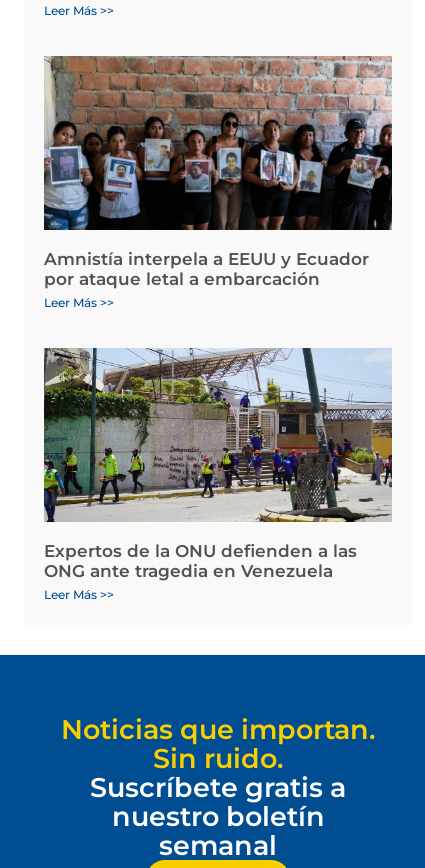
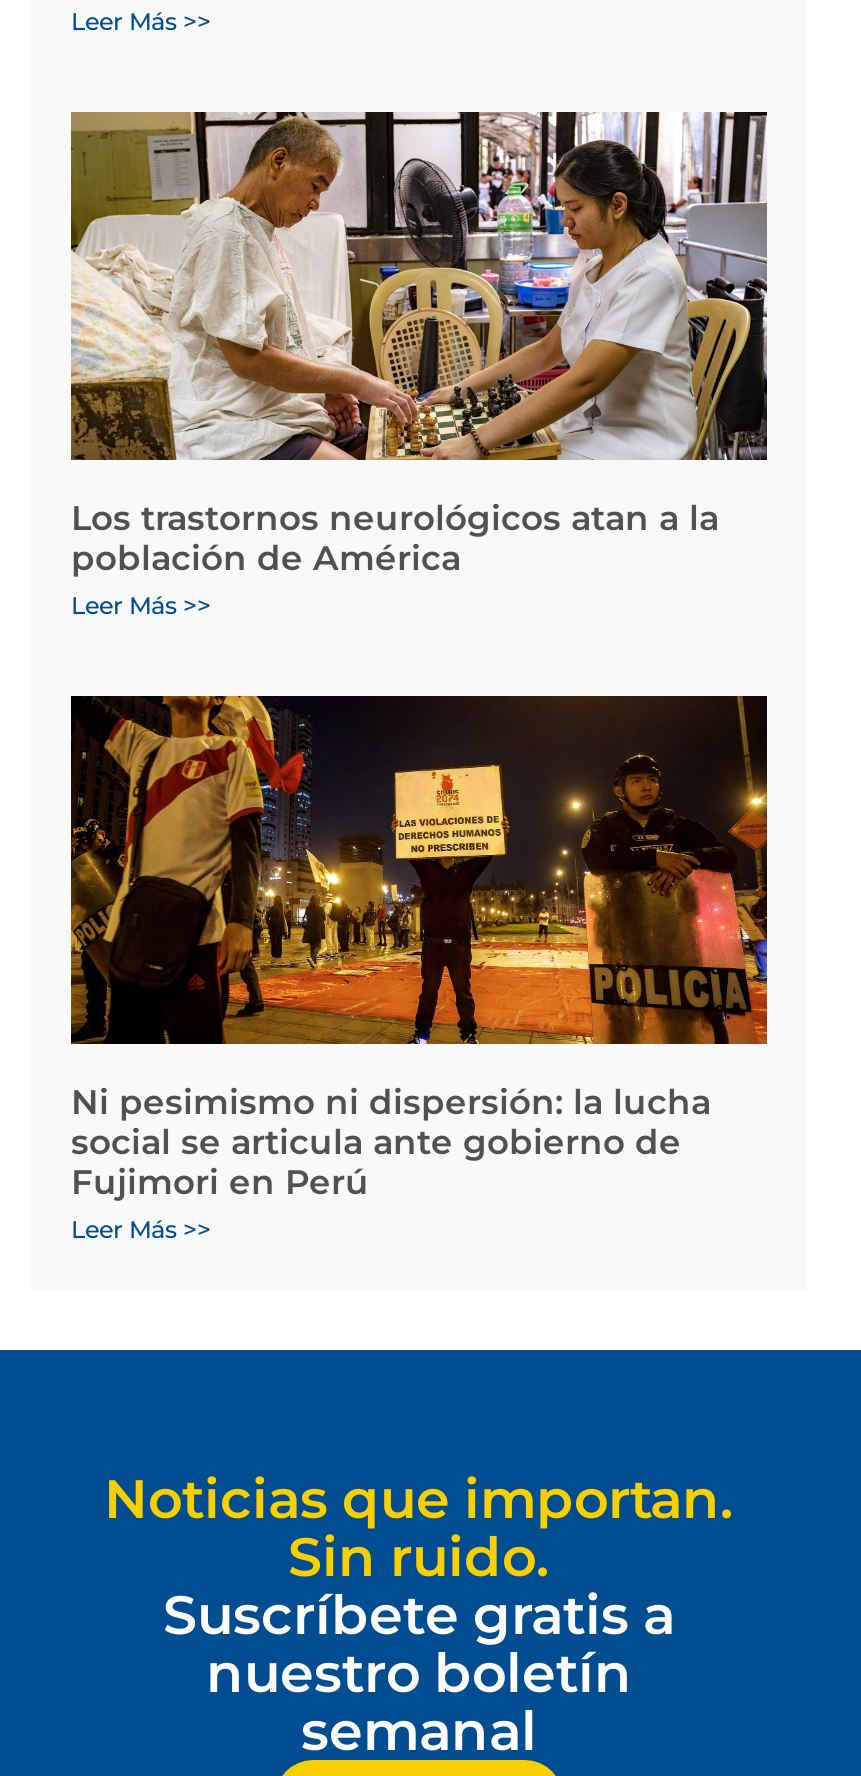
[43,55,393,289] [image] | Amnistía interpela a EEUU y Ecuador | por ataque letal a embarcación -> [69,110,767,579] [image] | Los trastornos neurológicos atan a la | población de América
[44,347,393,581] [image] | Expertos de la ONU defienden a las | ONG ante tragedia en Venezuela -> [71,694,769,1203] [image] | Ni pesimismo ni dispersión: la lucha | social se articula ante gobierno de | Fujimori en Perú

